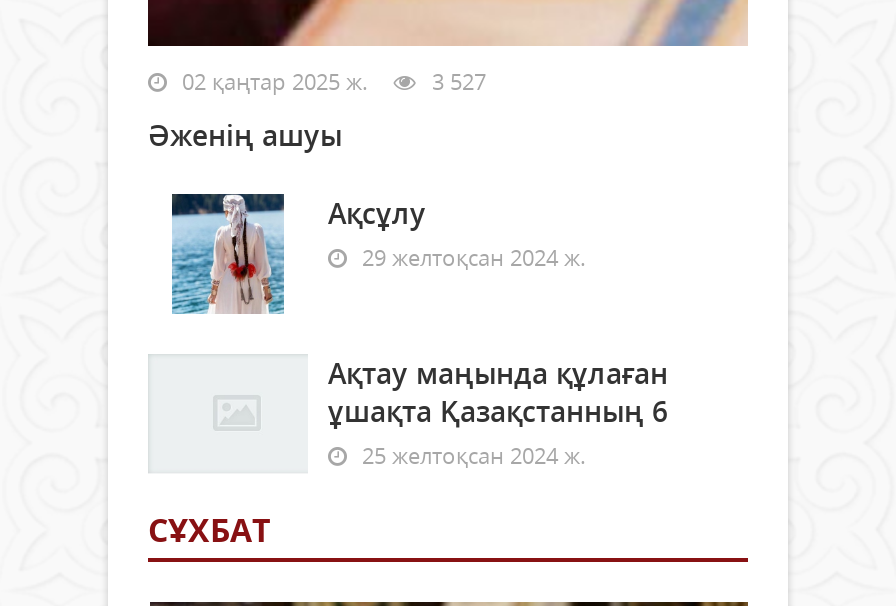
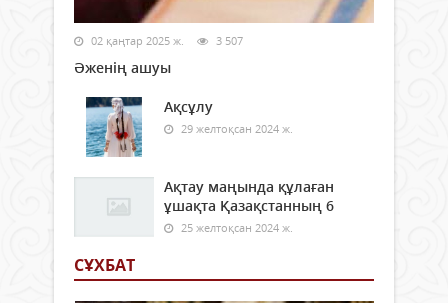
[176,66,486,96] 02 қаңтар 2025 ж. 3 527 -> [88,33,243,48] 02 қаңтар 2025 ж. 3 507

